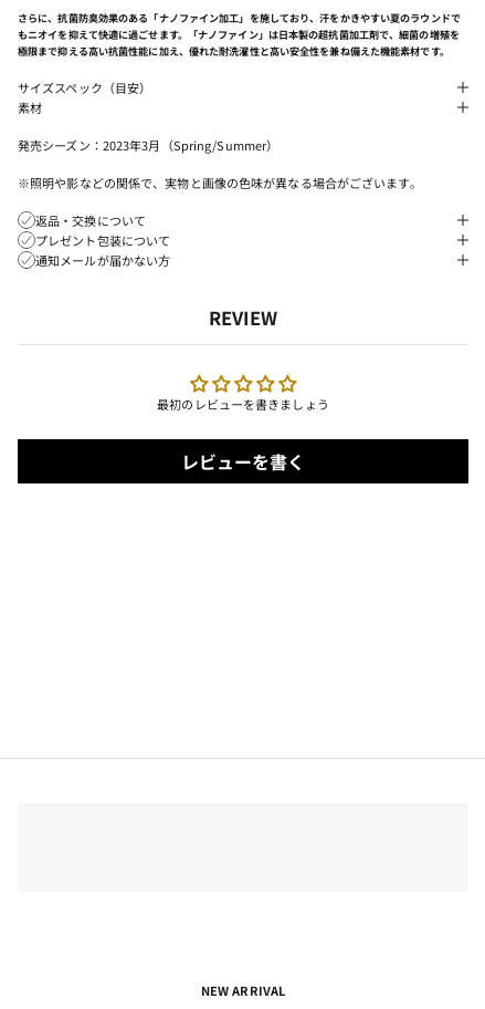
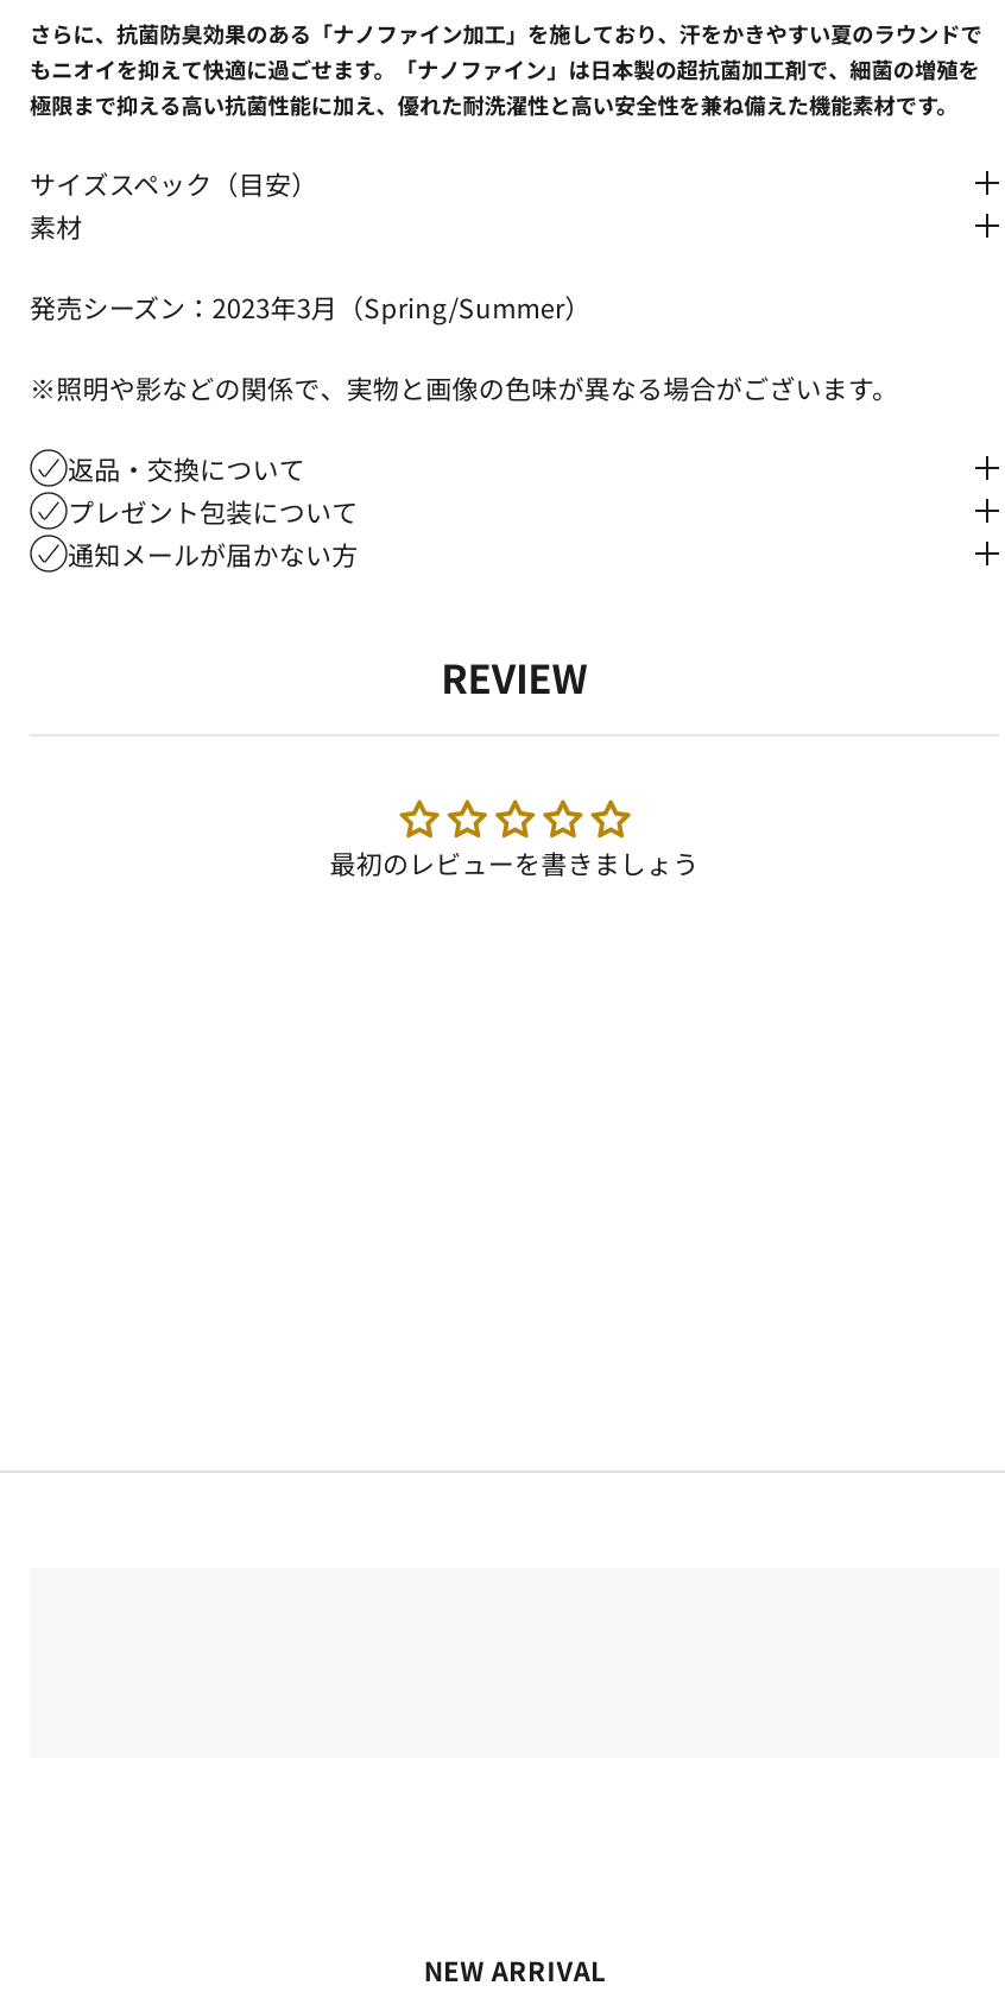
[181,448,305,475] レビューを書く -> none

